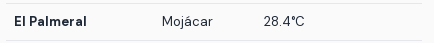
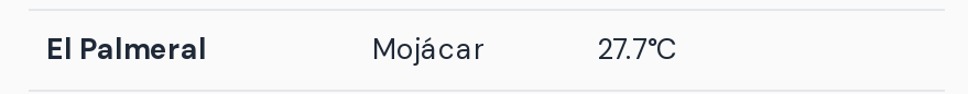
[264,13,305,30] 28.4°C -> [597,31,678,68] 27.7°C

